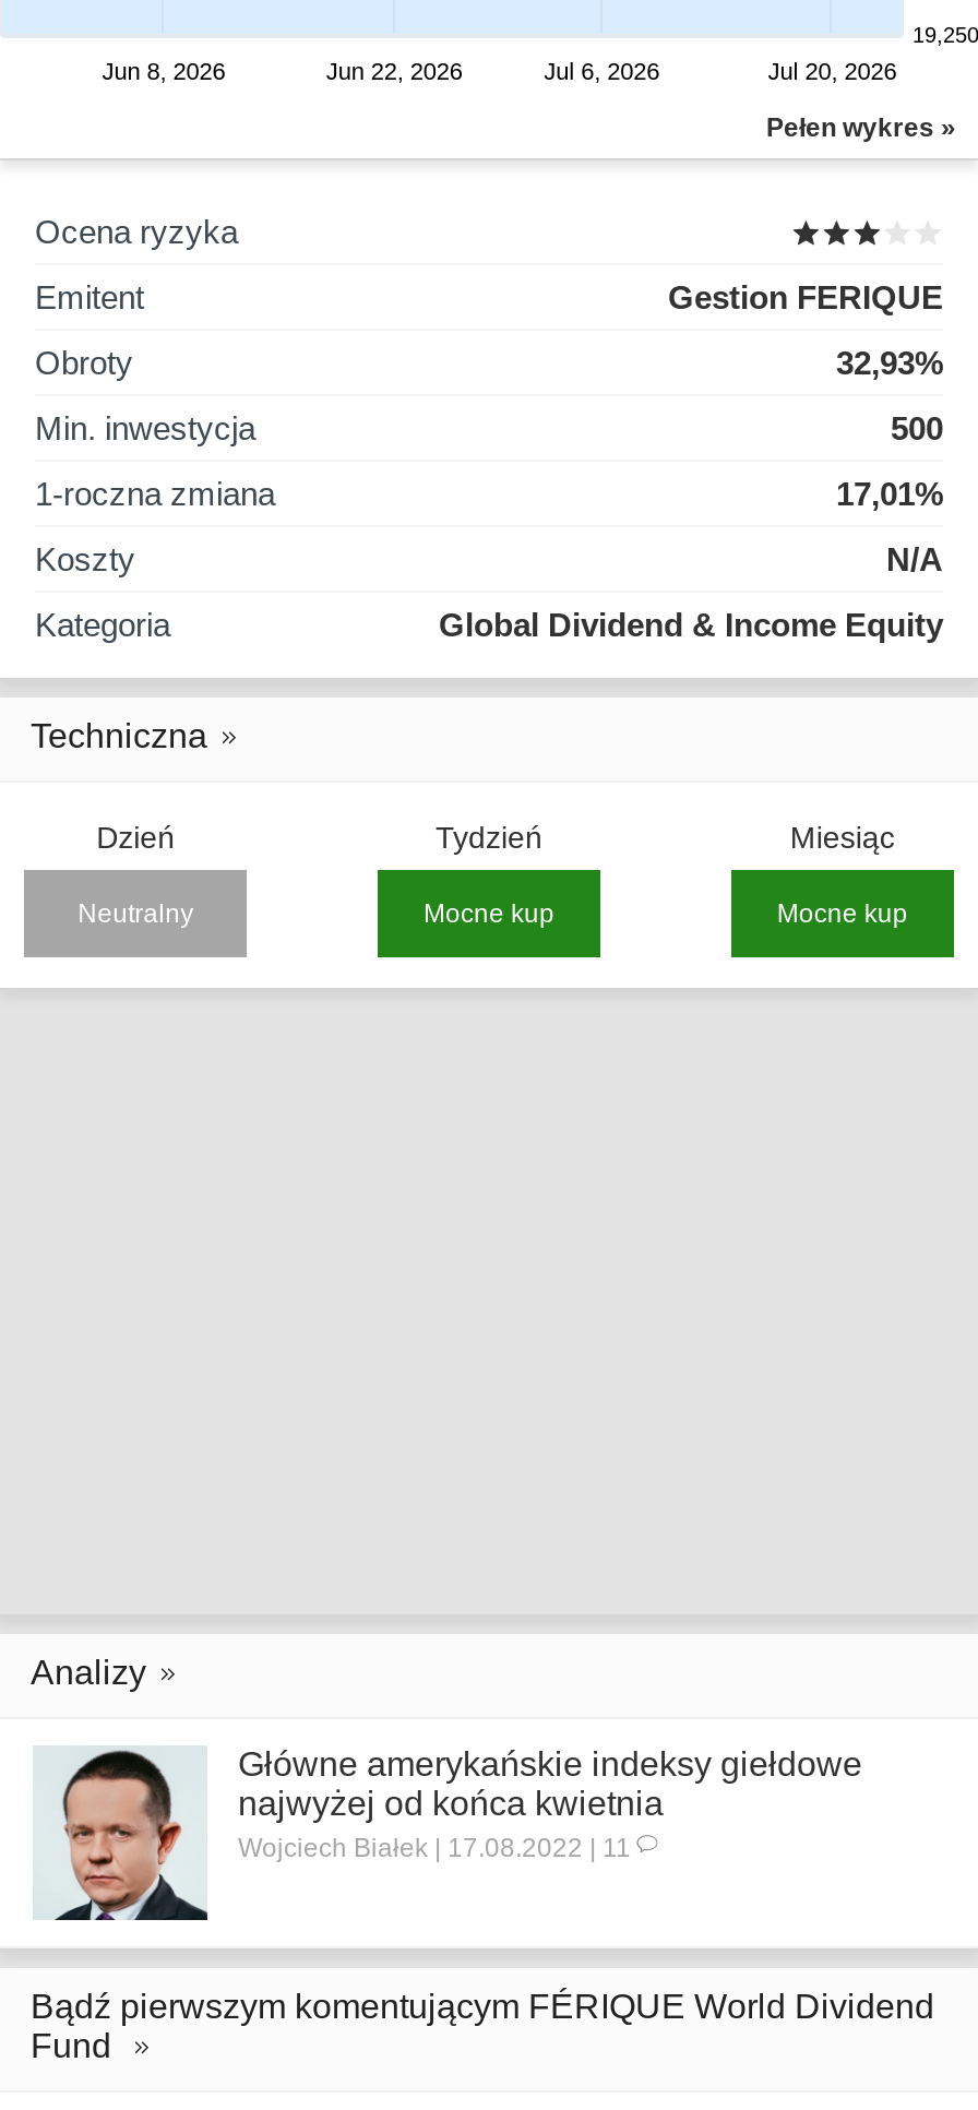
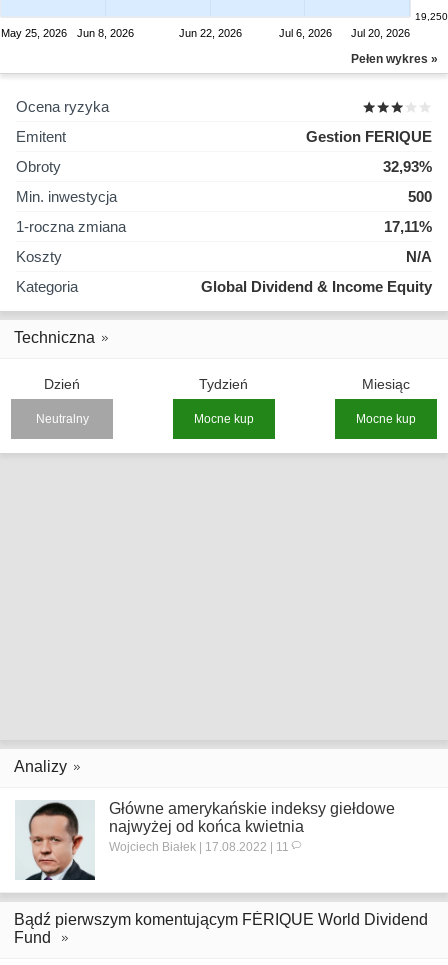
none -> [1,27,67,39] May 25, 2026
[836,475,943,512] 17,01% -> [384,218,432,235] 17,11%

